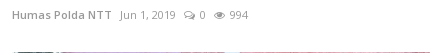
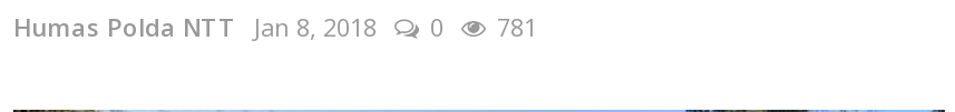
[12,7,176,22] Humas Polda NTT Jun 1, 2019 -> [13,10,377,44] Humas Polda NTT Jan 8, 2018
[230,7,248,22] 994 -> [497,10,537,44] 781

